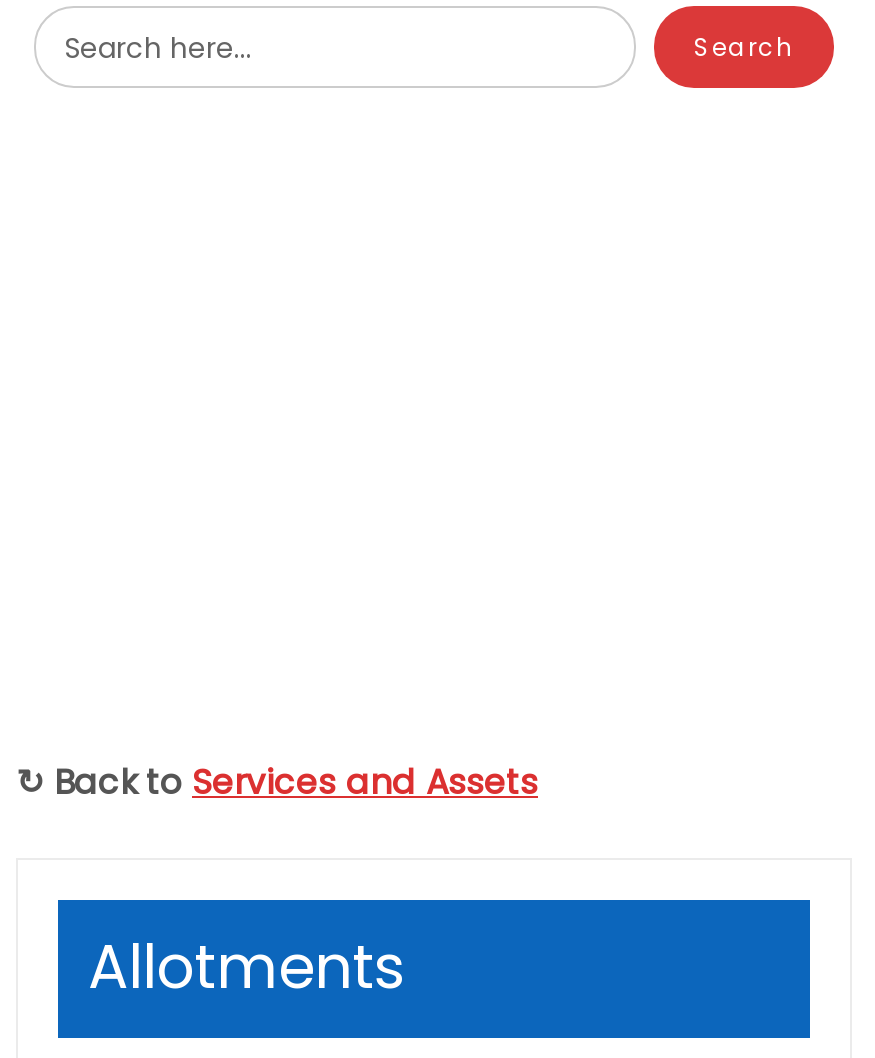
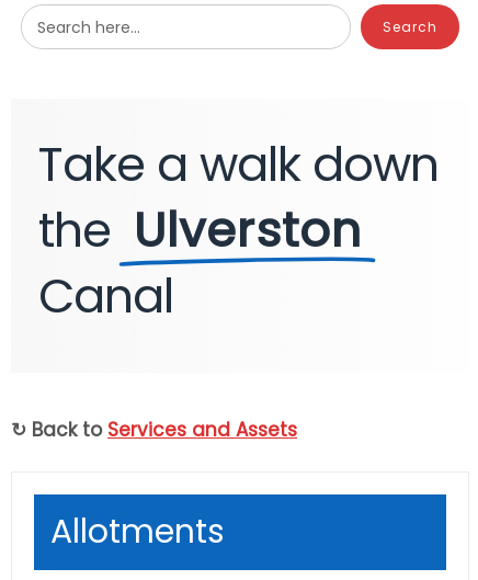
none -> [38,132,451,329] Take a walk down | the Ulverston | Canal

